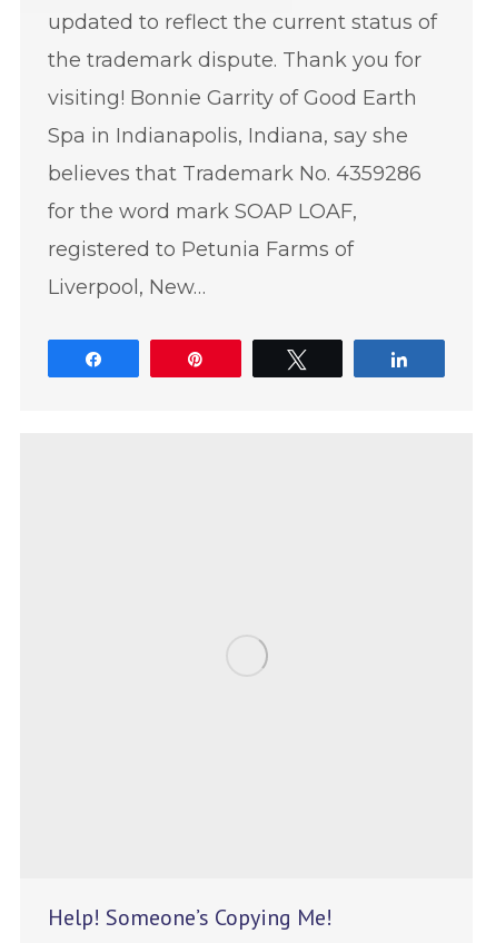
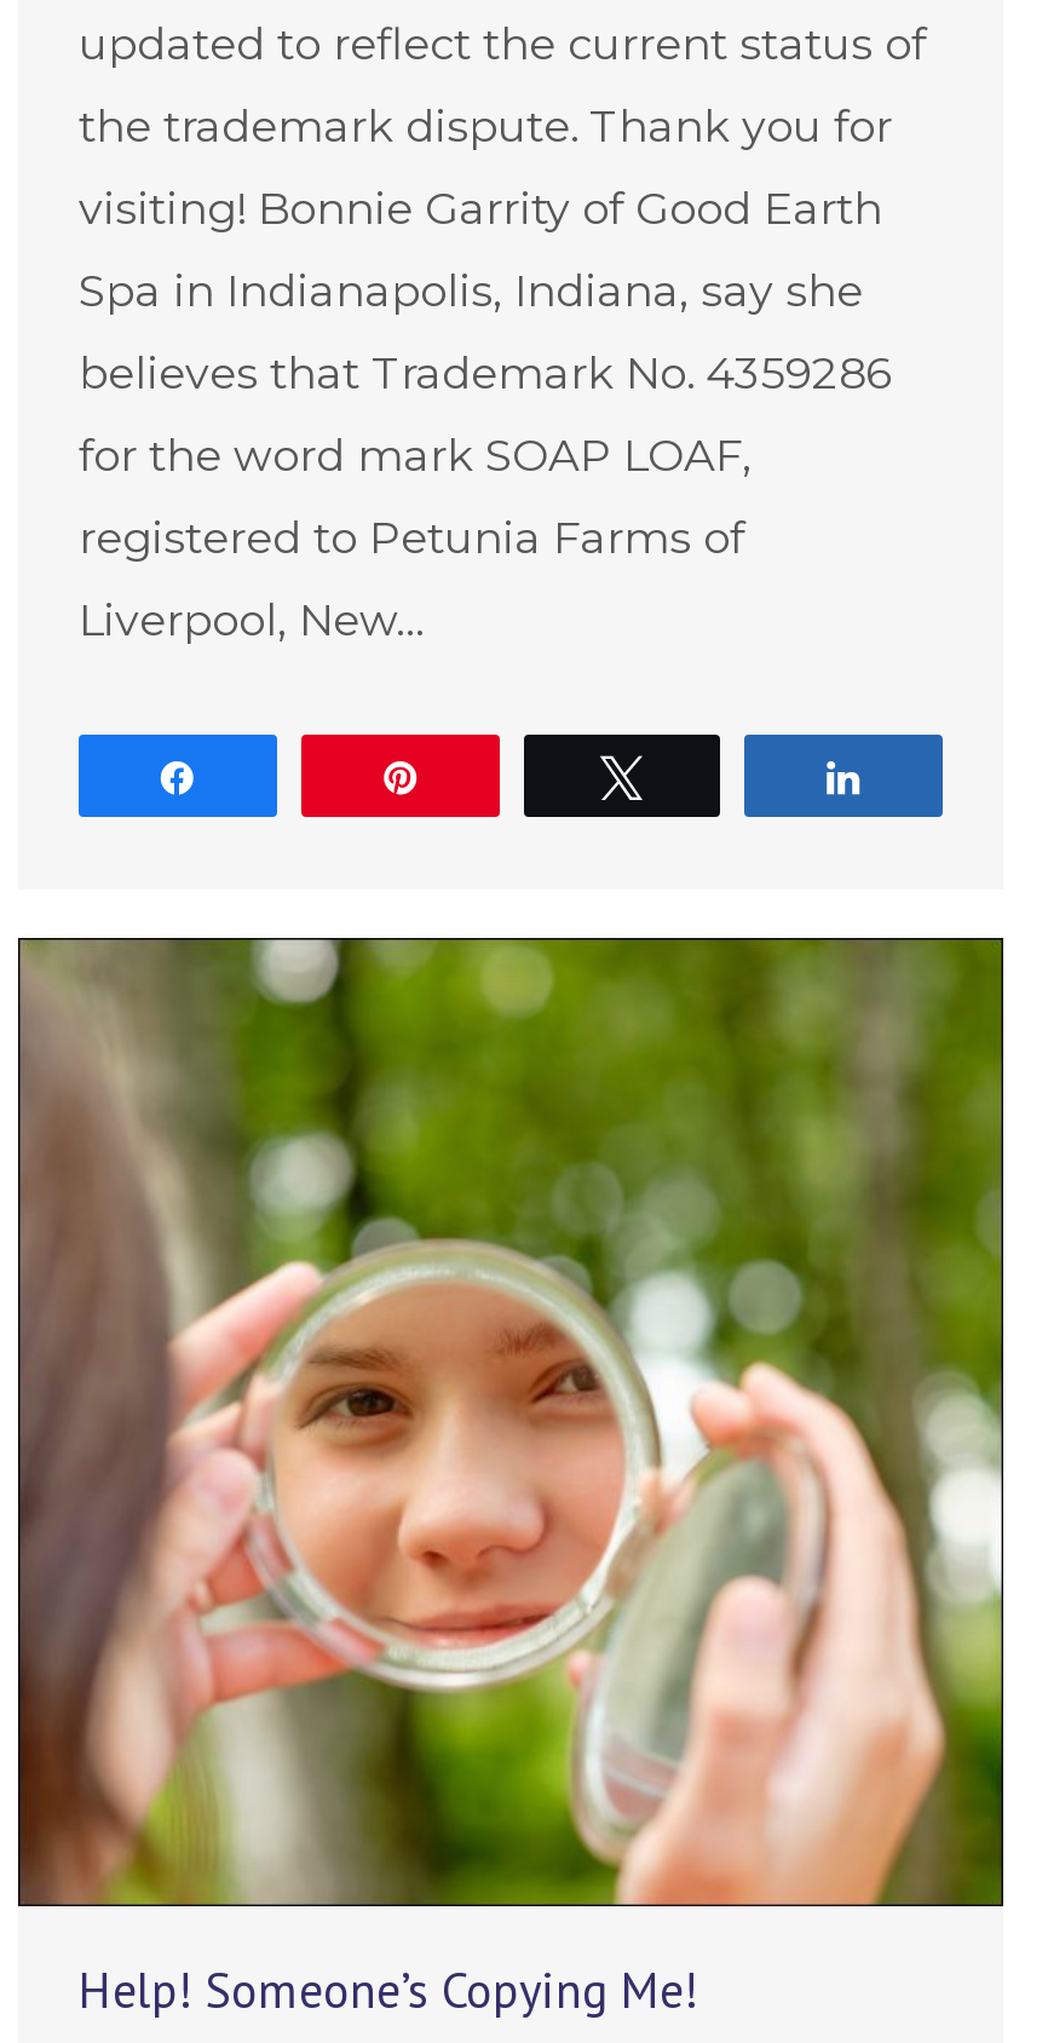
none -> [16,934,1006,1910] [image]

